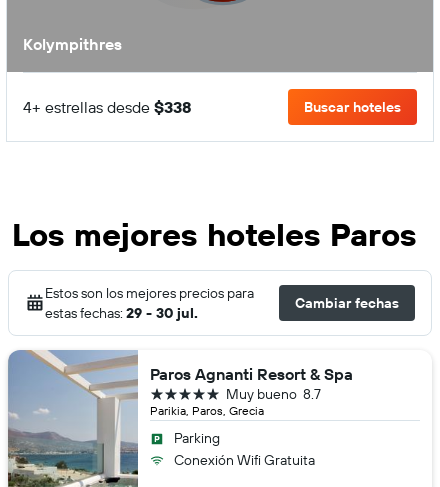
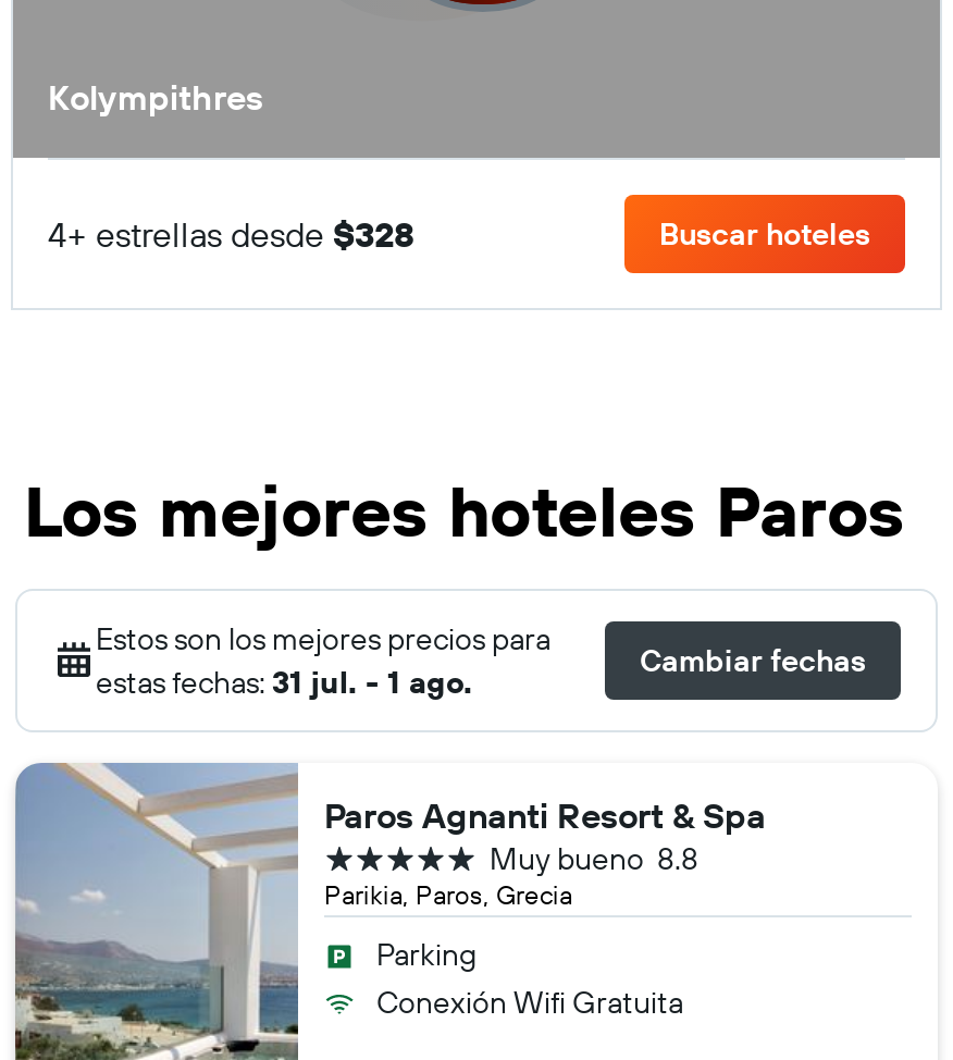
[23,97,192,117] 4+ estrellas desde $338 -> [48,211,416,255] 4+ estrellas desde $328
[45,304,198,322] estas fechas: 29 - 30 jul. -> [96,662,472,701] estas fechas: 31 jul. - 1 ago.
[303,385,321,403] 8.7 -> [657,838,698,877] 8.8

